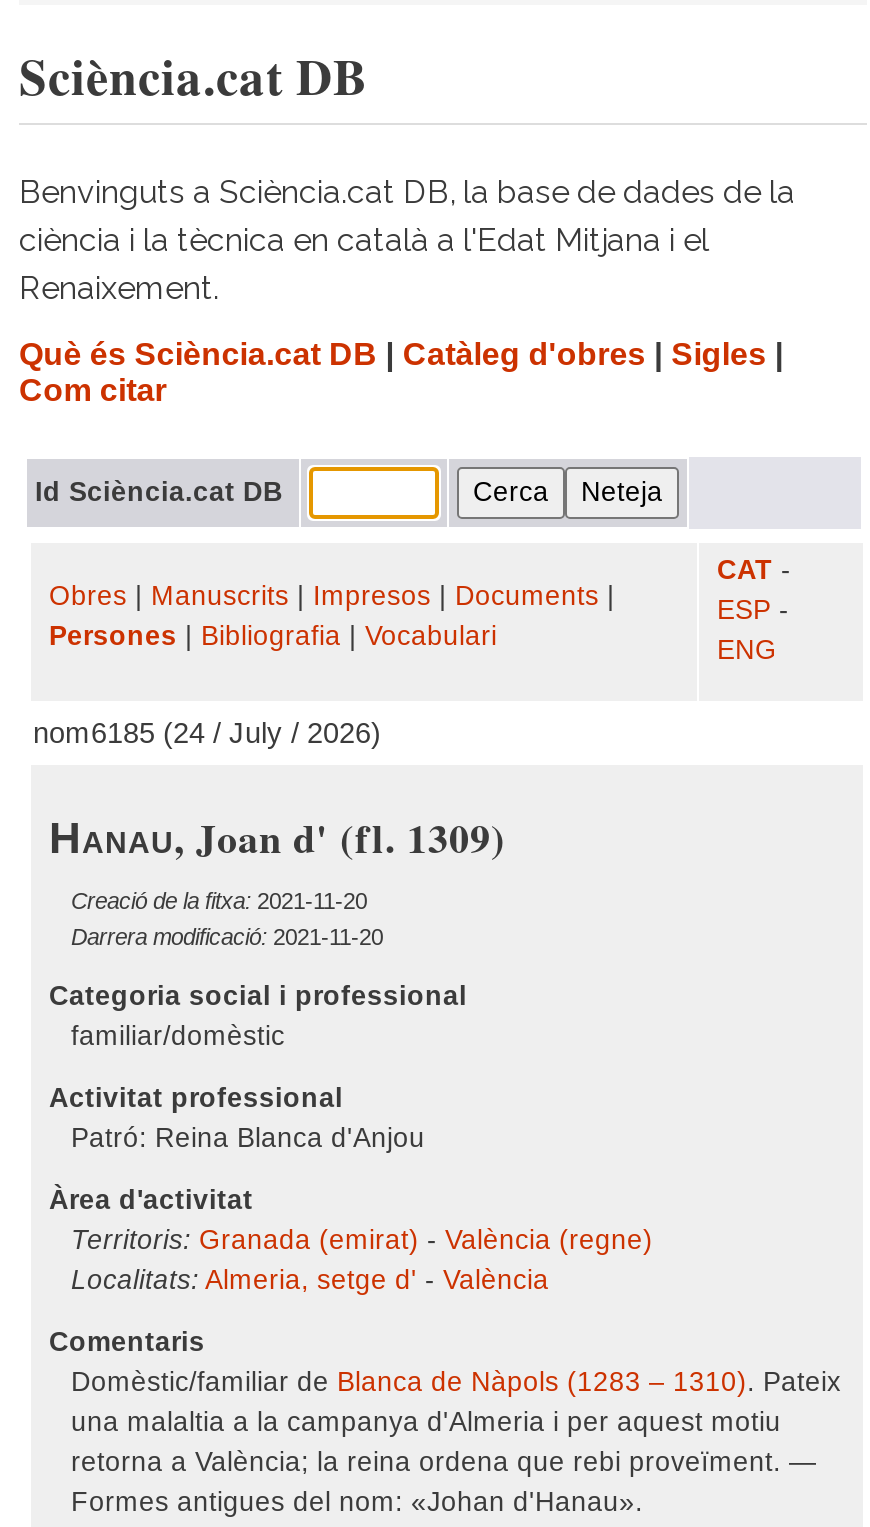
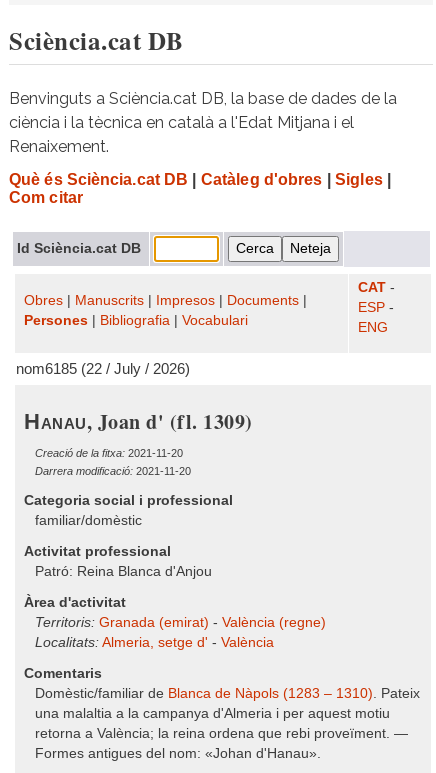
[33,717,381,749] nom6185 (24 / July / 2026) -> [16,361,190,377] nom6185 (22 / July / 2026)

